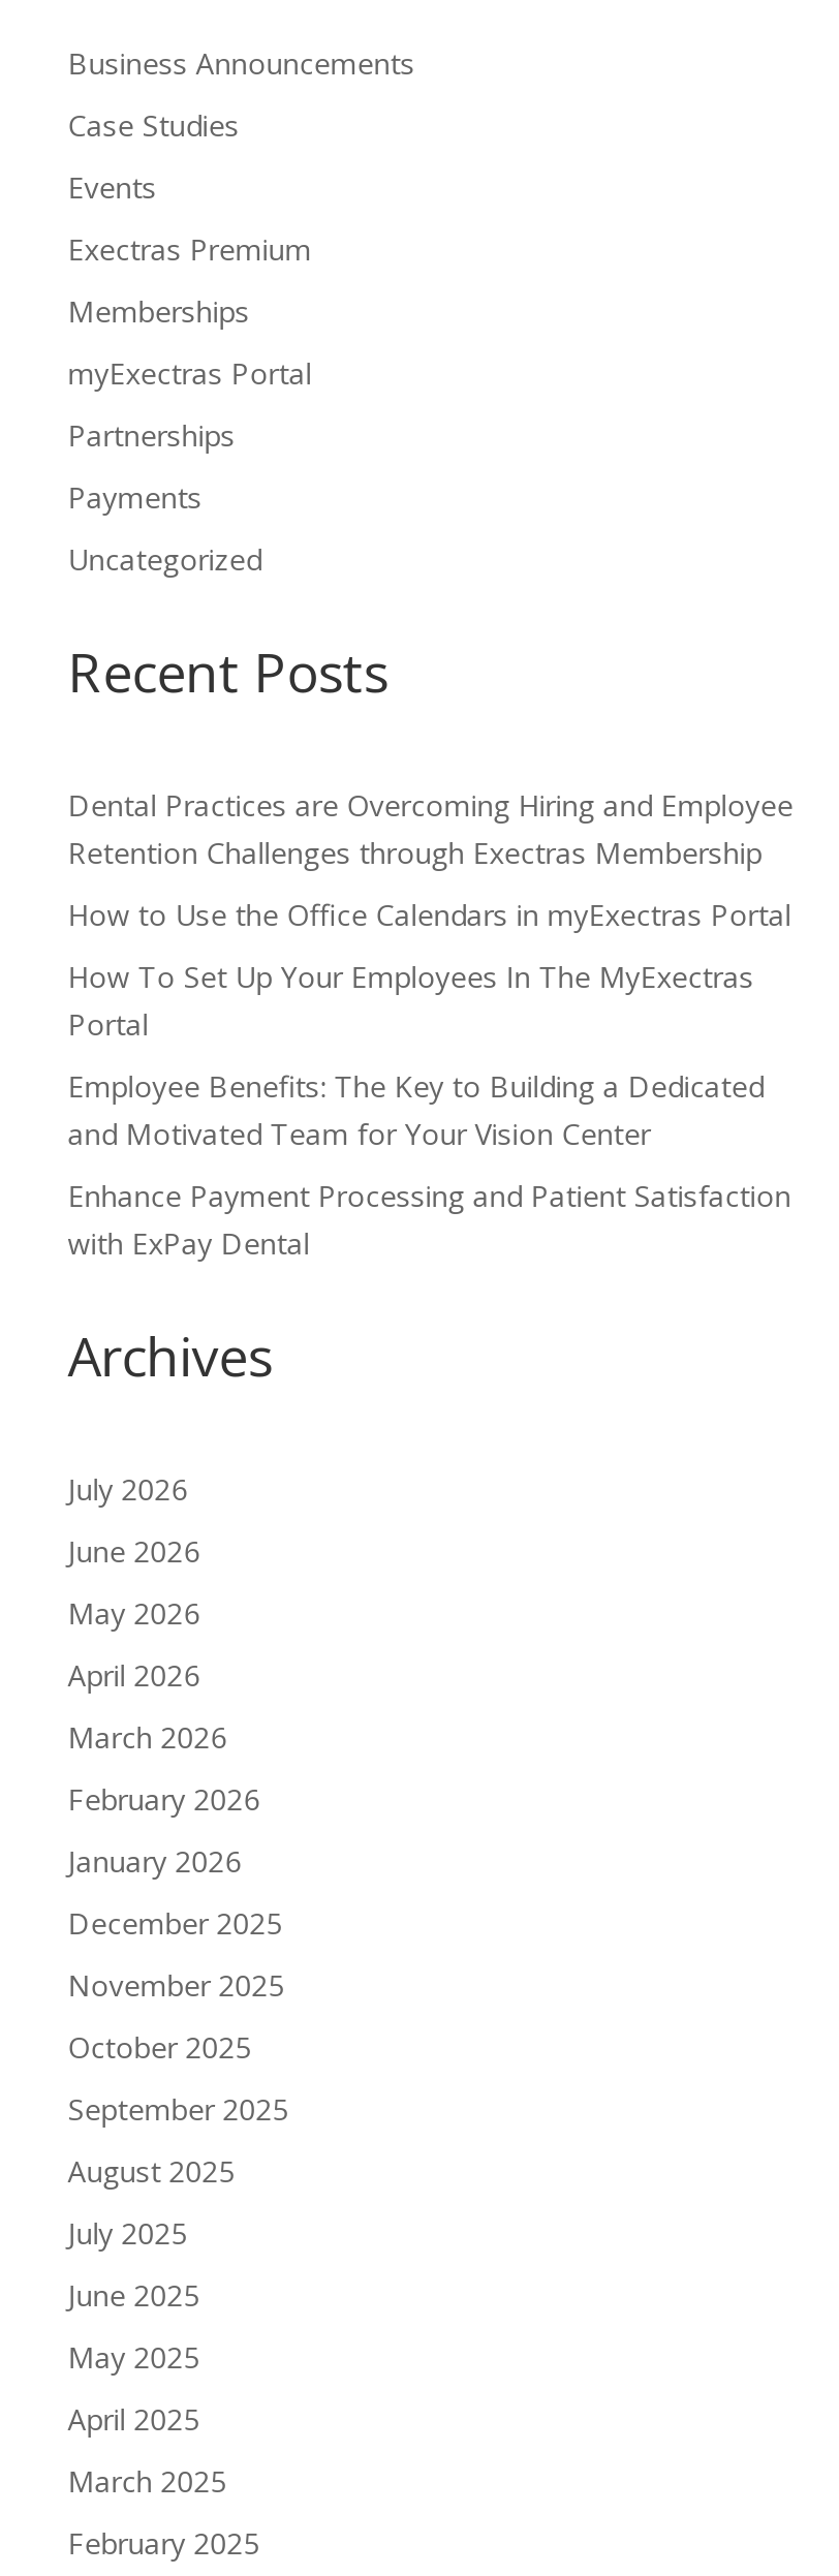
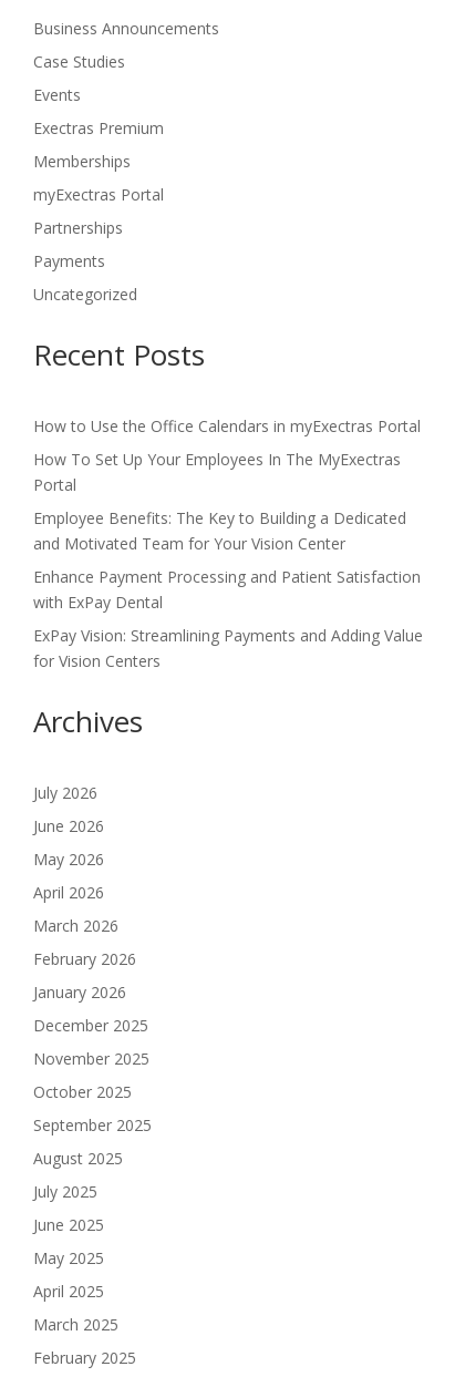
[68,785,793,872] Dental Practices are Overcoming Hiring and Employee | Retention Challenges through Exectras Membership -> none
moved [68,895,791,1263] -> [33,415,420,613]: How to Use the Office Calendars in myExectras Portal | How To Set Up Your Employees In The MyExectras | Portal | Employee Benefits: The Key to Building a Dedicated | and Motivated Team for Your Vision Center | Enhance Payment Processing and Patient Satisfaction | with ExPay Dental
none -> [33,625,423,671] ExPay Vision: Streamlining Payments and Adding Value | for Vision Centers

